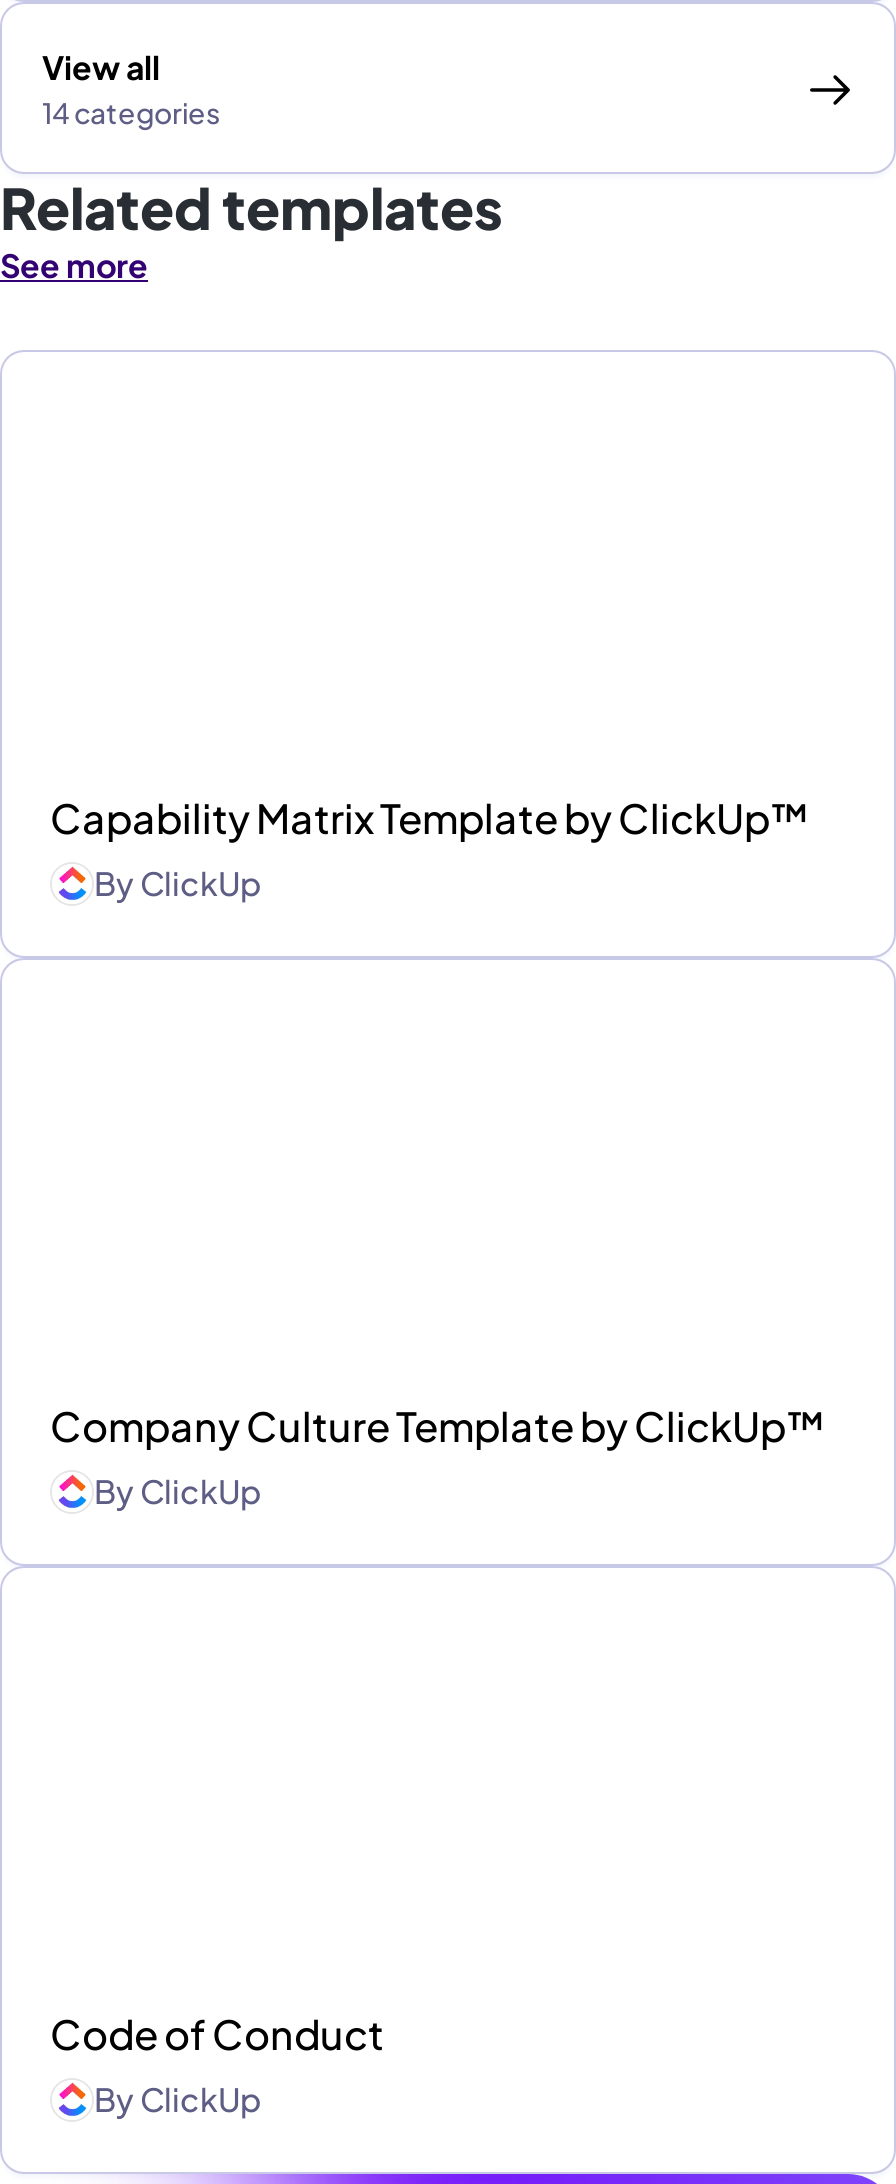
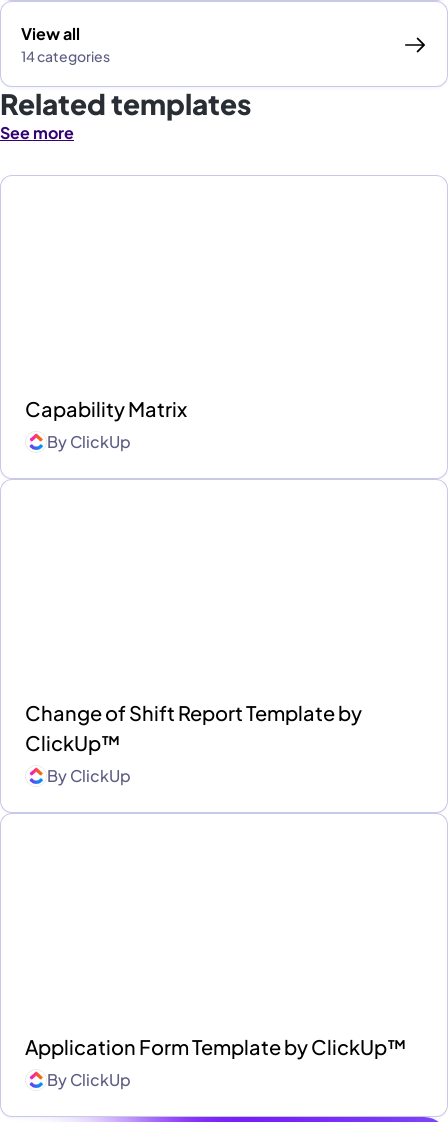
[50,793,810,843] Capability Matrix Template by ClickUp™ -> [25,396,187,421] Capability Matrix
[50,1401,826,1451] Company Culture Template by ClickUp™ -> [25,700,362,755] Change of Shift Report Template by | ClickUp™
[50,2009,384,2059] Code of Conduct -> [25,1034,407,1059] Application Form Template by ClickUp™

